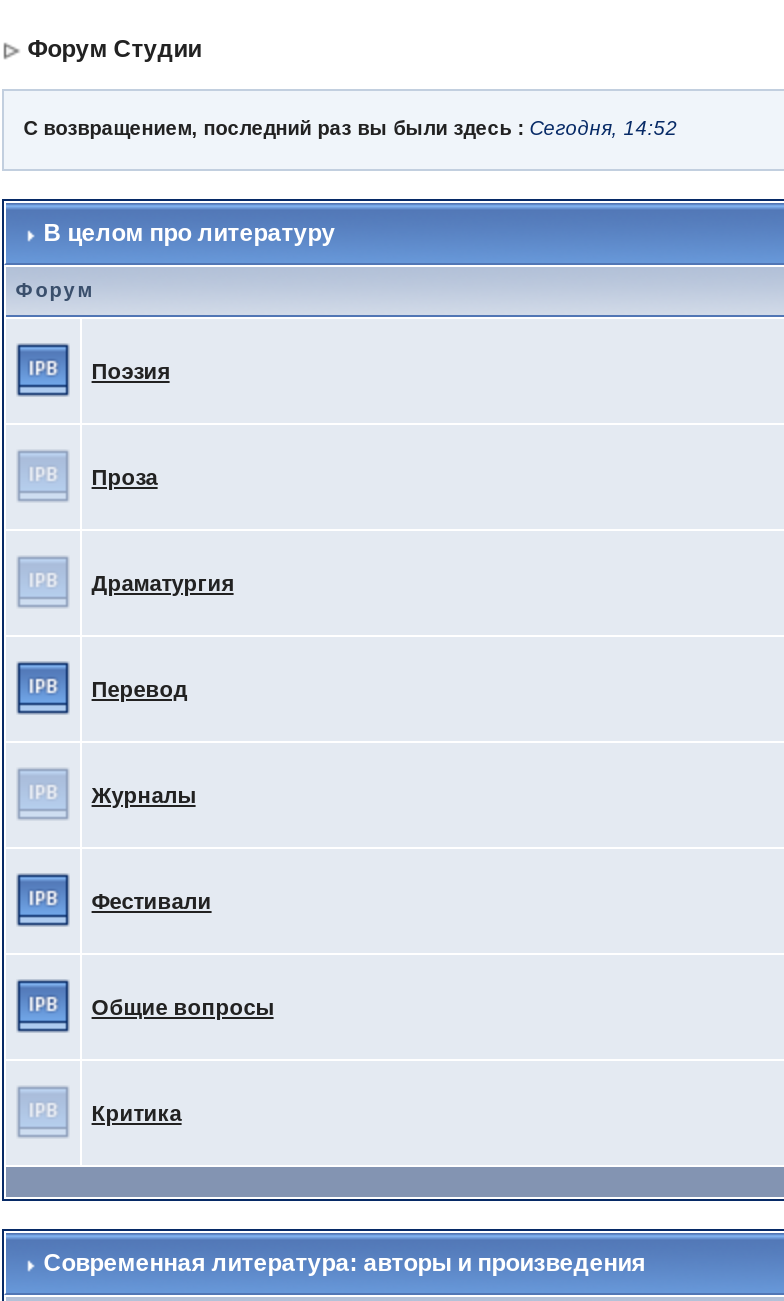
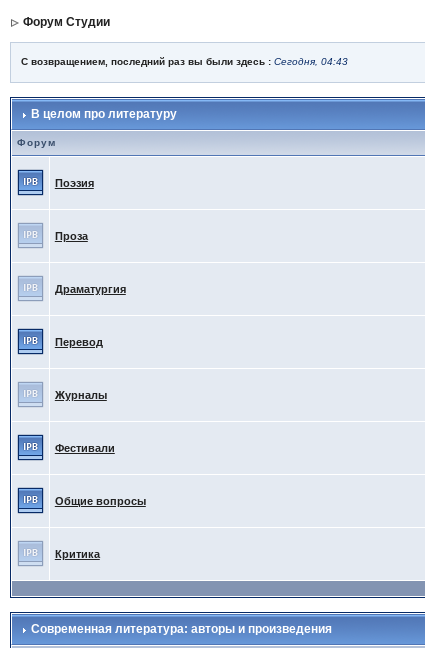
[24,117,678,139] С возвращением, последний раз вы были здесь : Сегодня, 14:52 -> [21,56,348,67] С возвращением, последний раз вы были здесь : Сегодня, 04:43

